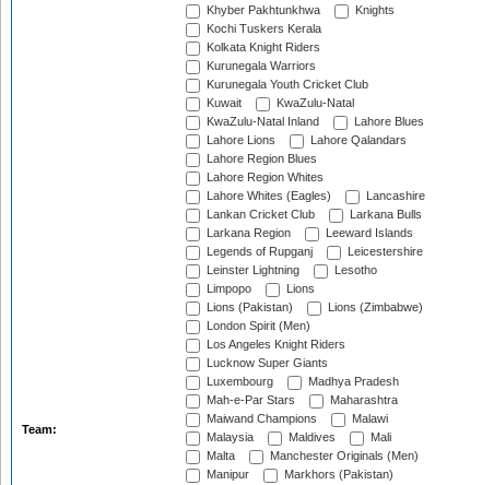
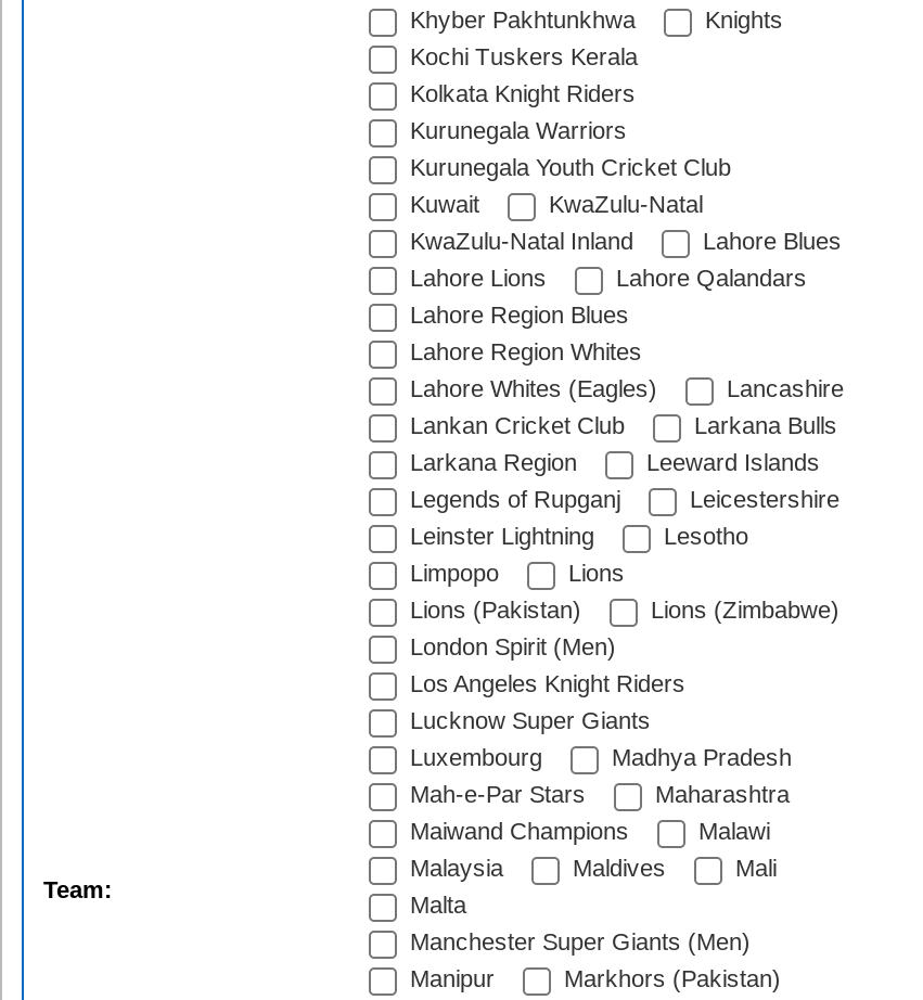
[267,449,419,462] Manchester Originals (Men) -> [403,929,751,955] Manchester Super Giants (Men)

